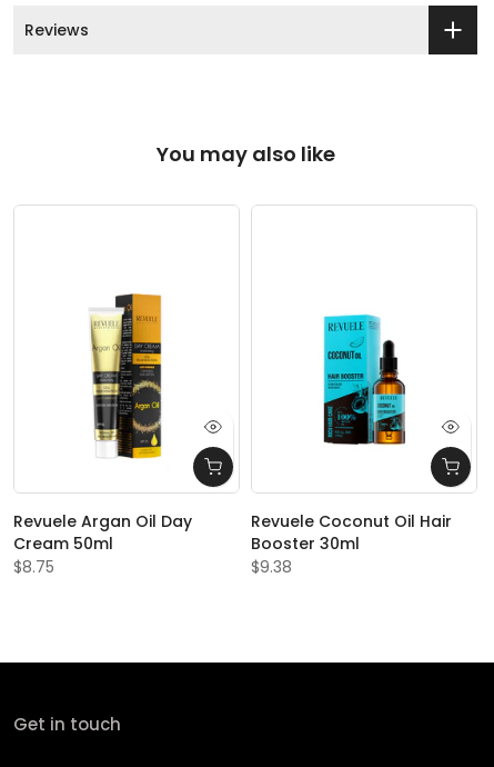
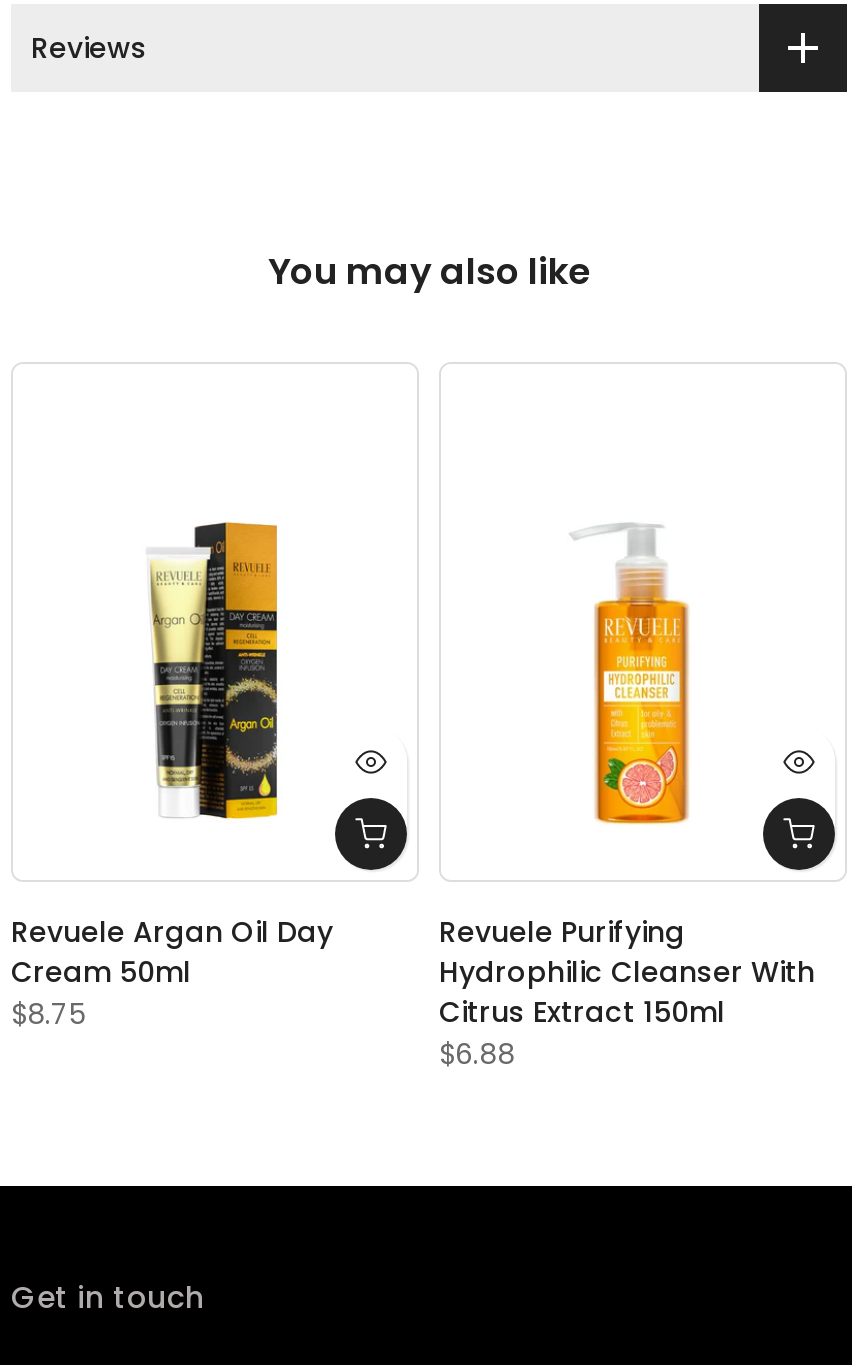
[323,295,406,461] [image] -> [571,522,717,826] [image]
[251,510,452,578] Revuele Coconut Oil Hair | Booster 30ml | $9.38 -> [439,912,815,1074] Revuele Purifying | Hydrophilic Cleanser With | Citrus Extract 150ml | $6.88

